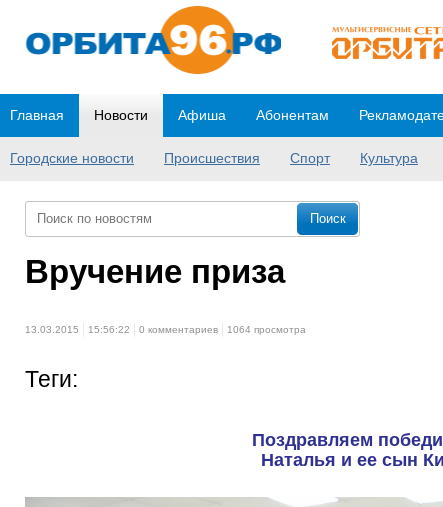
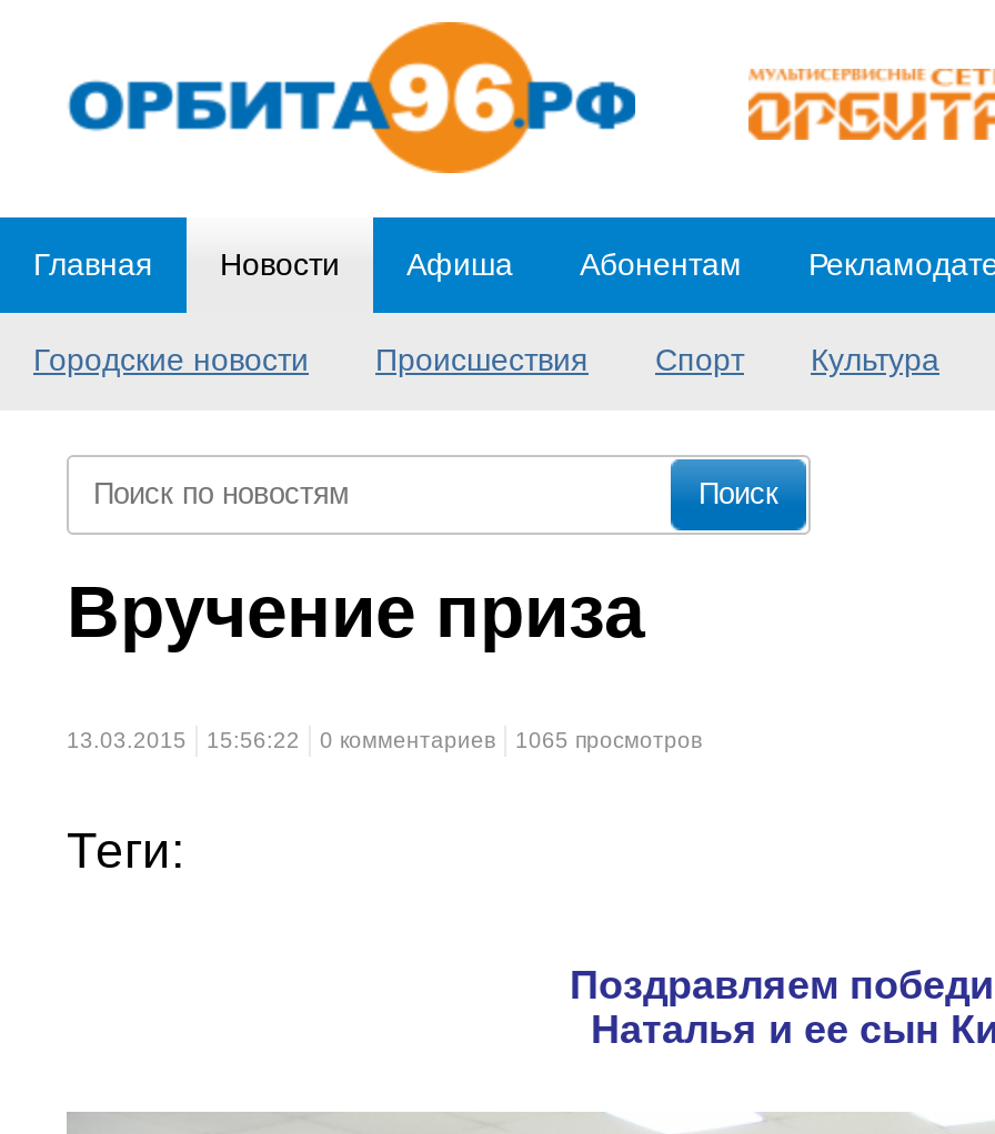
[25,324,306,335] 13.03.2015 15:56:22 0 комментариев 1064 просмотра -> [67,728,702,752] 13.03.2015 15:56:22 0 комментариев 1065 просмотров

